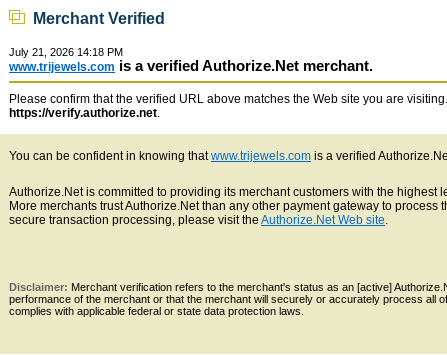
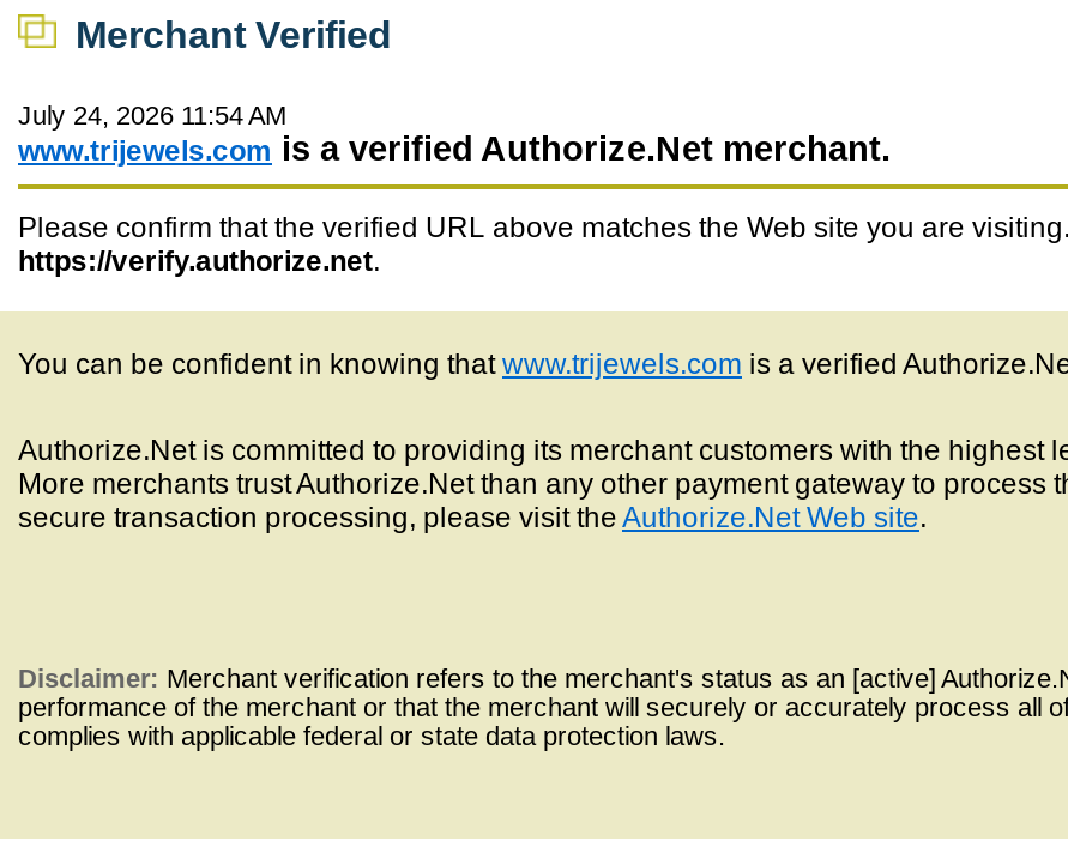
[9,46,123,58] July 21, 2026 14:18 PM -> [18,101,286,129] July 24, 2026 11:54 AM

